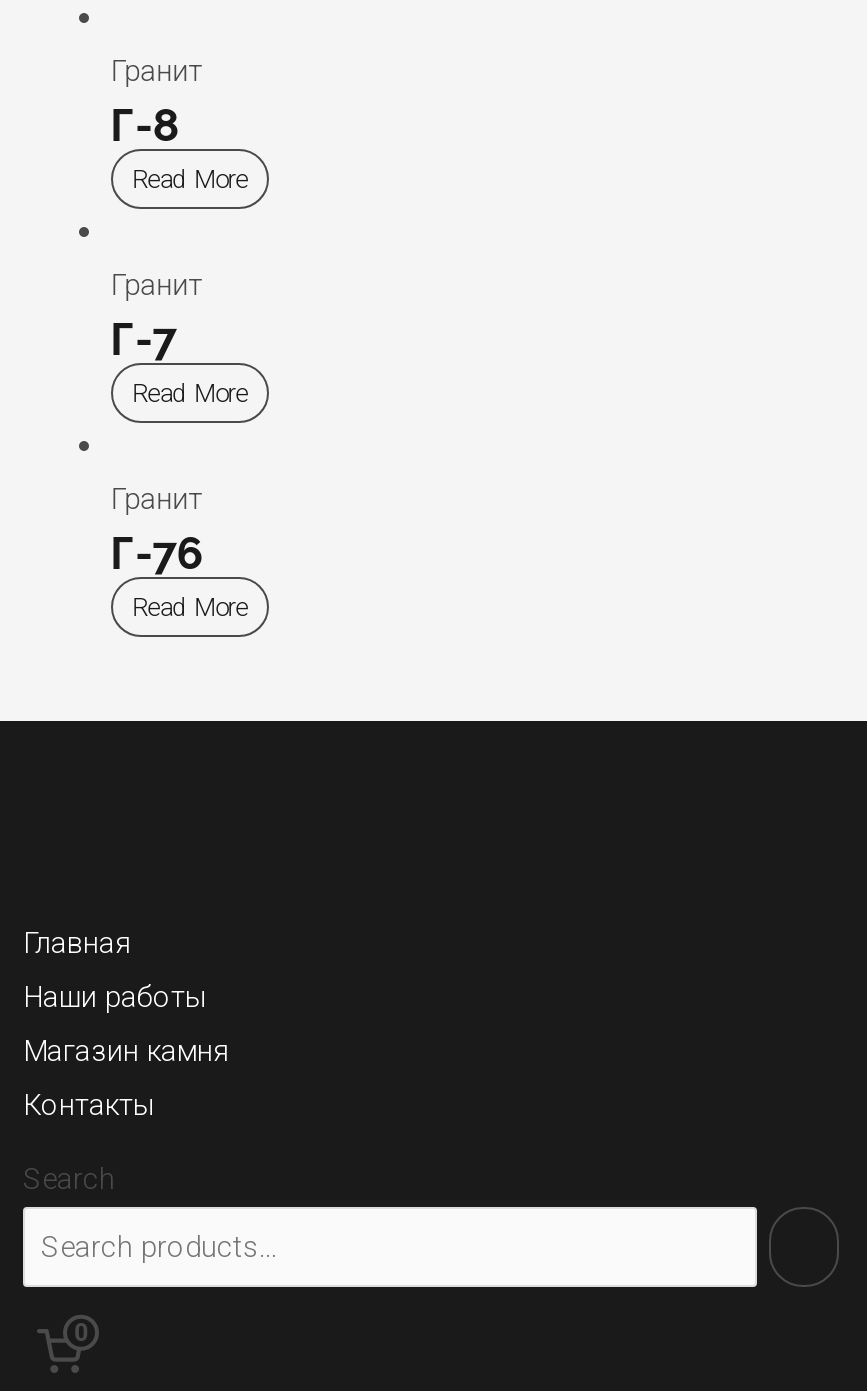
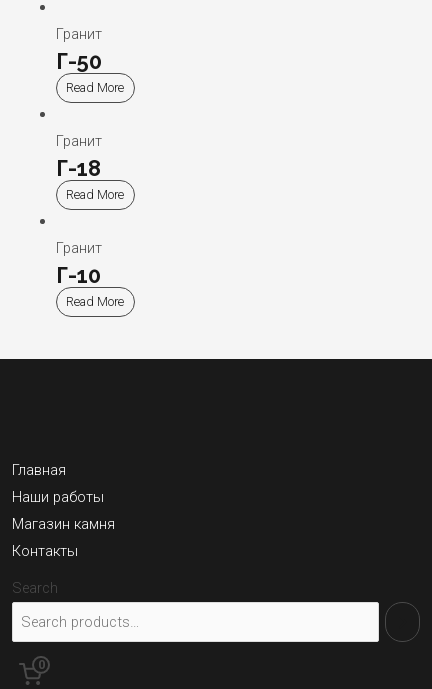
[111,100,179,152] Г-8 -> [56,48,102,74] Г-50
[111,314,177,366] Г-7 -> [56,155,101,181] Г-18
[111,528,205,580] Г-76 -> [56,262,101,288] Г-10

